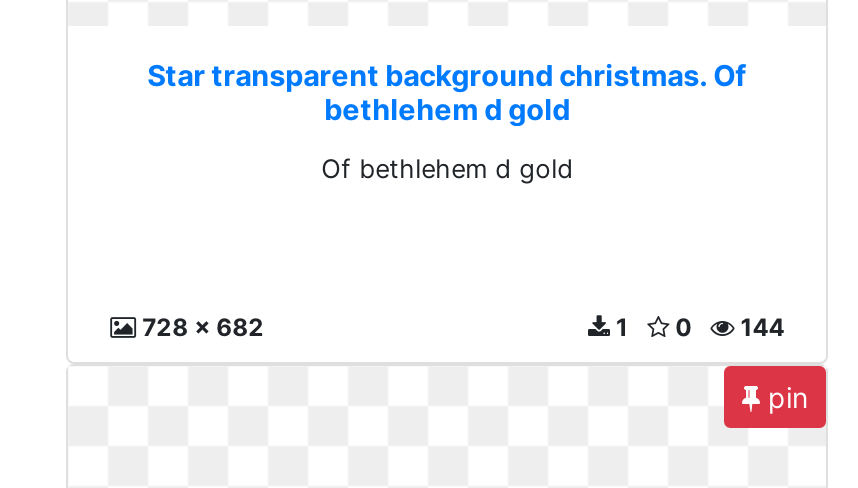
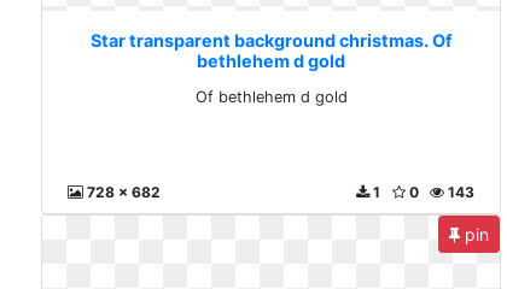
[610,312,784,342] 1 0 144 -> [369,183,475,201] 1 0 143

